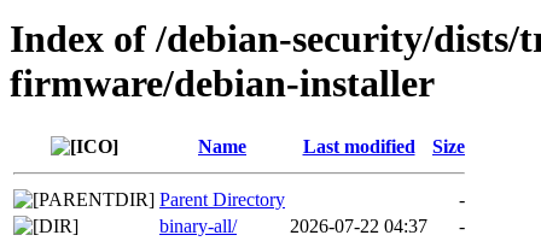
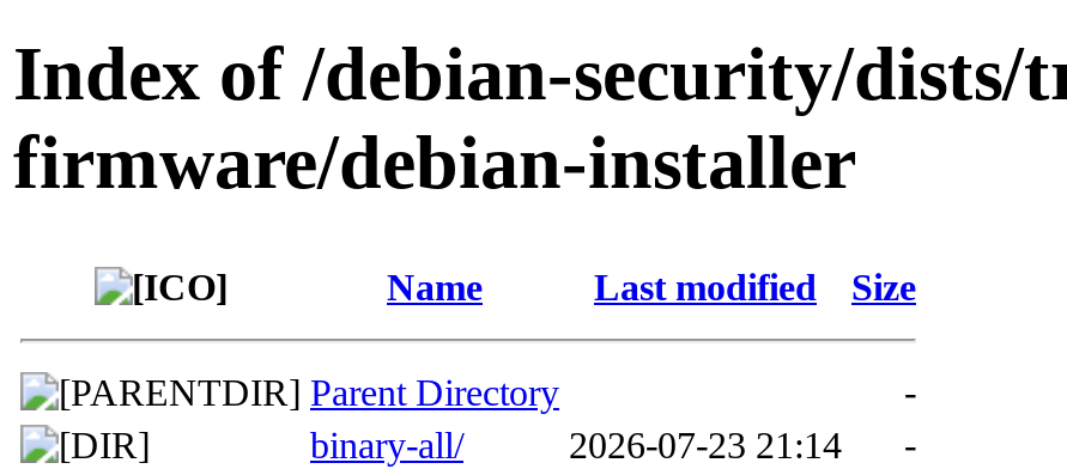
[290,216,427,236] 2026-07-22 04:37 -> [569,425,842,465] 2026-07-23 21:14

